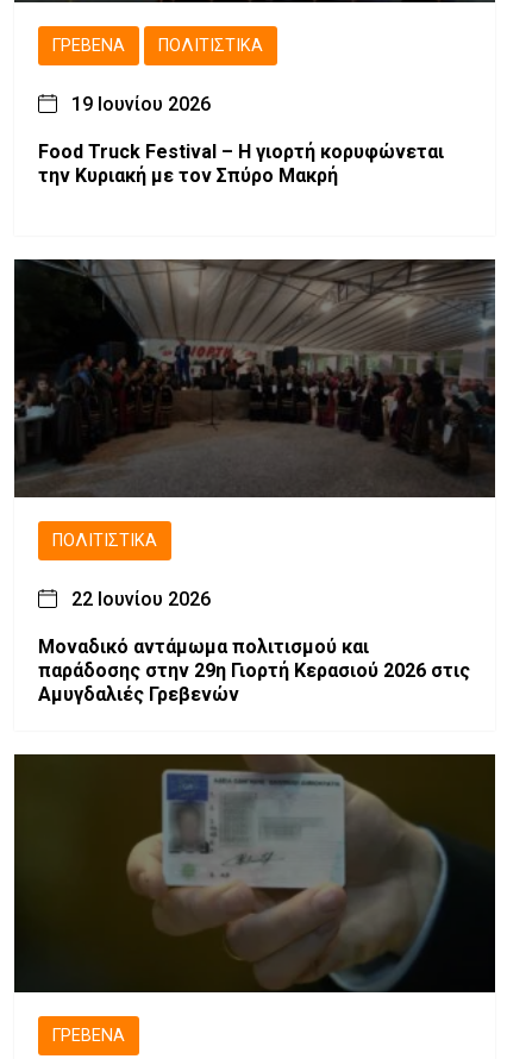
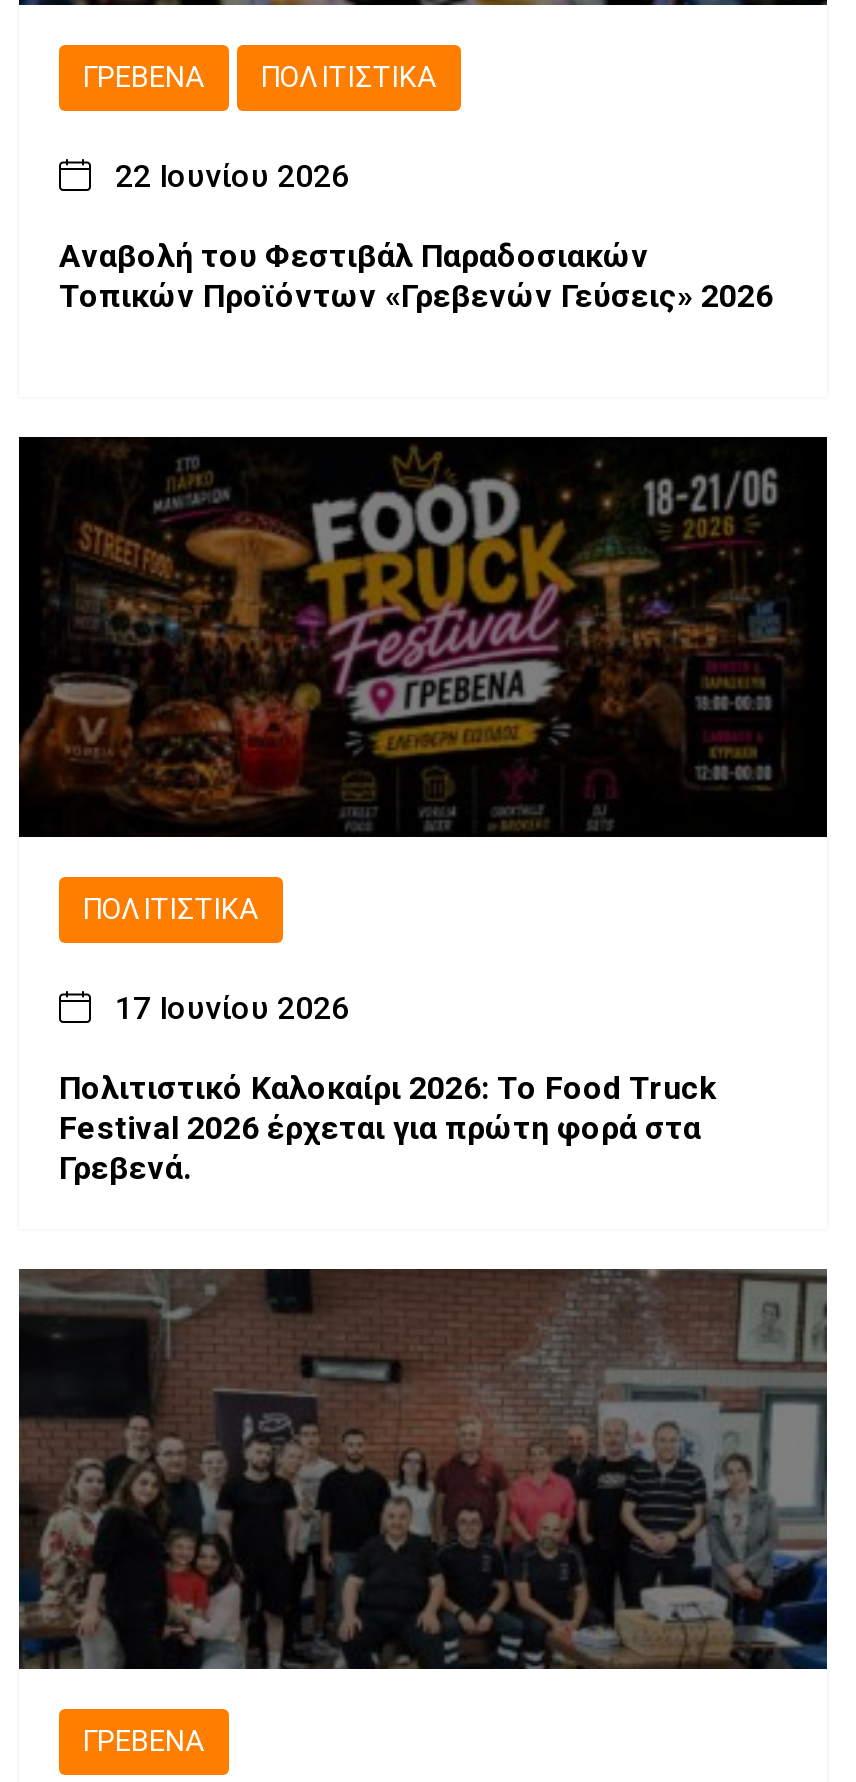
[71,93,211,115] 19 Ιουνίου 2026 -> [115,156,349,194] 22 Ιουνίου 2026
[38,140,444,187] Food Truck Festival – Η γιορτή κορυφώνεται | την Κυριακή με τον Σπύρο Μακρή -> [59,236,773,314] Αναβολή του Φεστιβάλ Παραδοσιακών | Τοπικών Προϊόντων «Γρεβενών Γεύσεις» 2026
[14,258,496,497] [image] -> [19,434,829,838] [image]
[71,588,211,610] 22 Ιουνίου 2026 -> [115,988,349,1026] 17 Ιουνίου 2026
[38,635,470,705] Μοναδικό αντάμωμα πολιτισμού και | παράδοσης στην 29η Γιορτή Κερασιού 2026 στις | Αμυγδαλιές Γρεβενών -> [59,1068,717,1186] Πολιτιστικό Καλοκαίρι 2026: Το Food Truck | Festival 2026 έρχεται για πρώτη φορά στα | Γρεβενά.
[14,753,496,994] [image] -> [19,1266,829,1672] [image]

